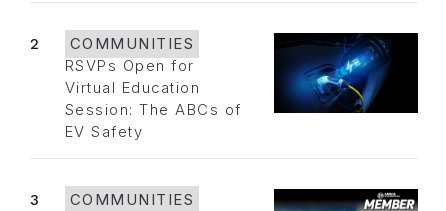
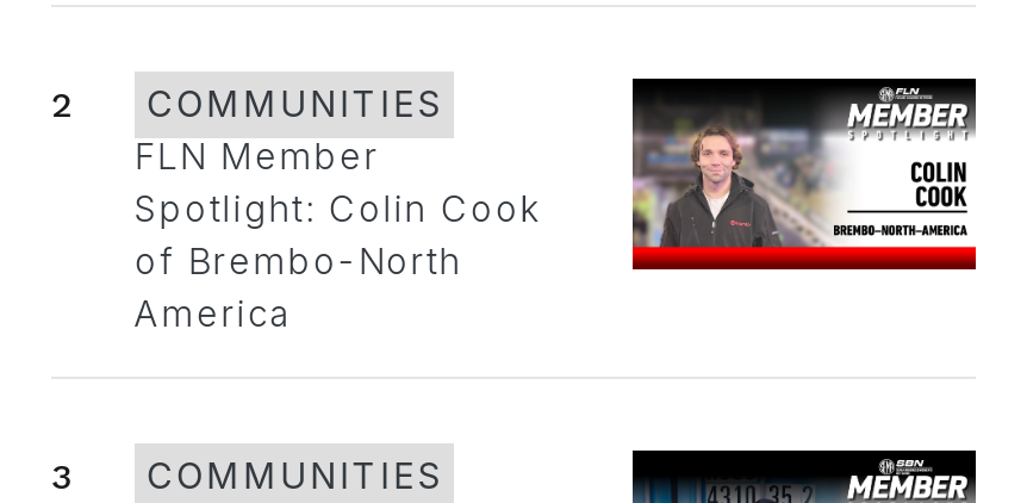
[65,34,419,141] [image] | RSVPs Open for | Virtual Education | Session: The ABCs of | EV Safety -> [134,81,978,335] [image] | FLN Member | Spotlight: Colin Cook | of Brembo-North | America

